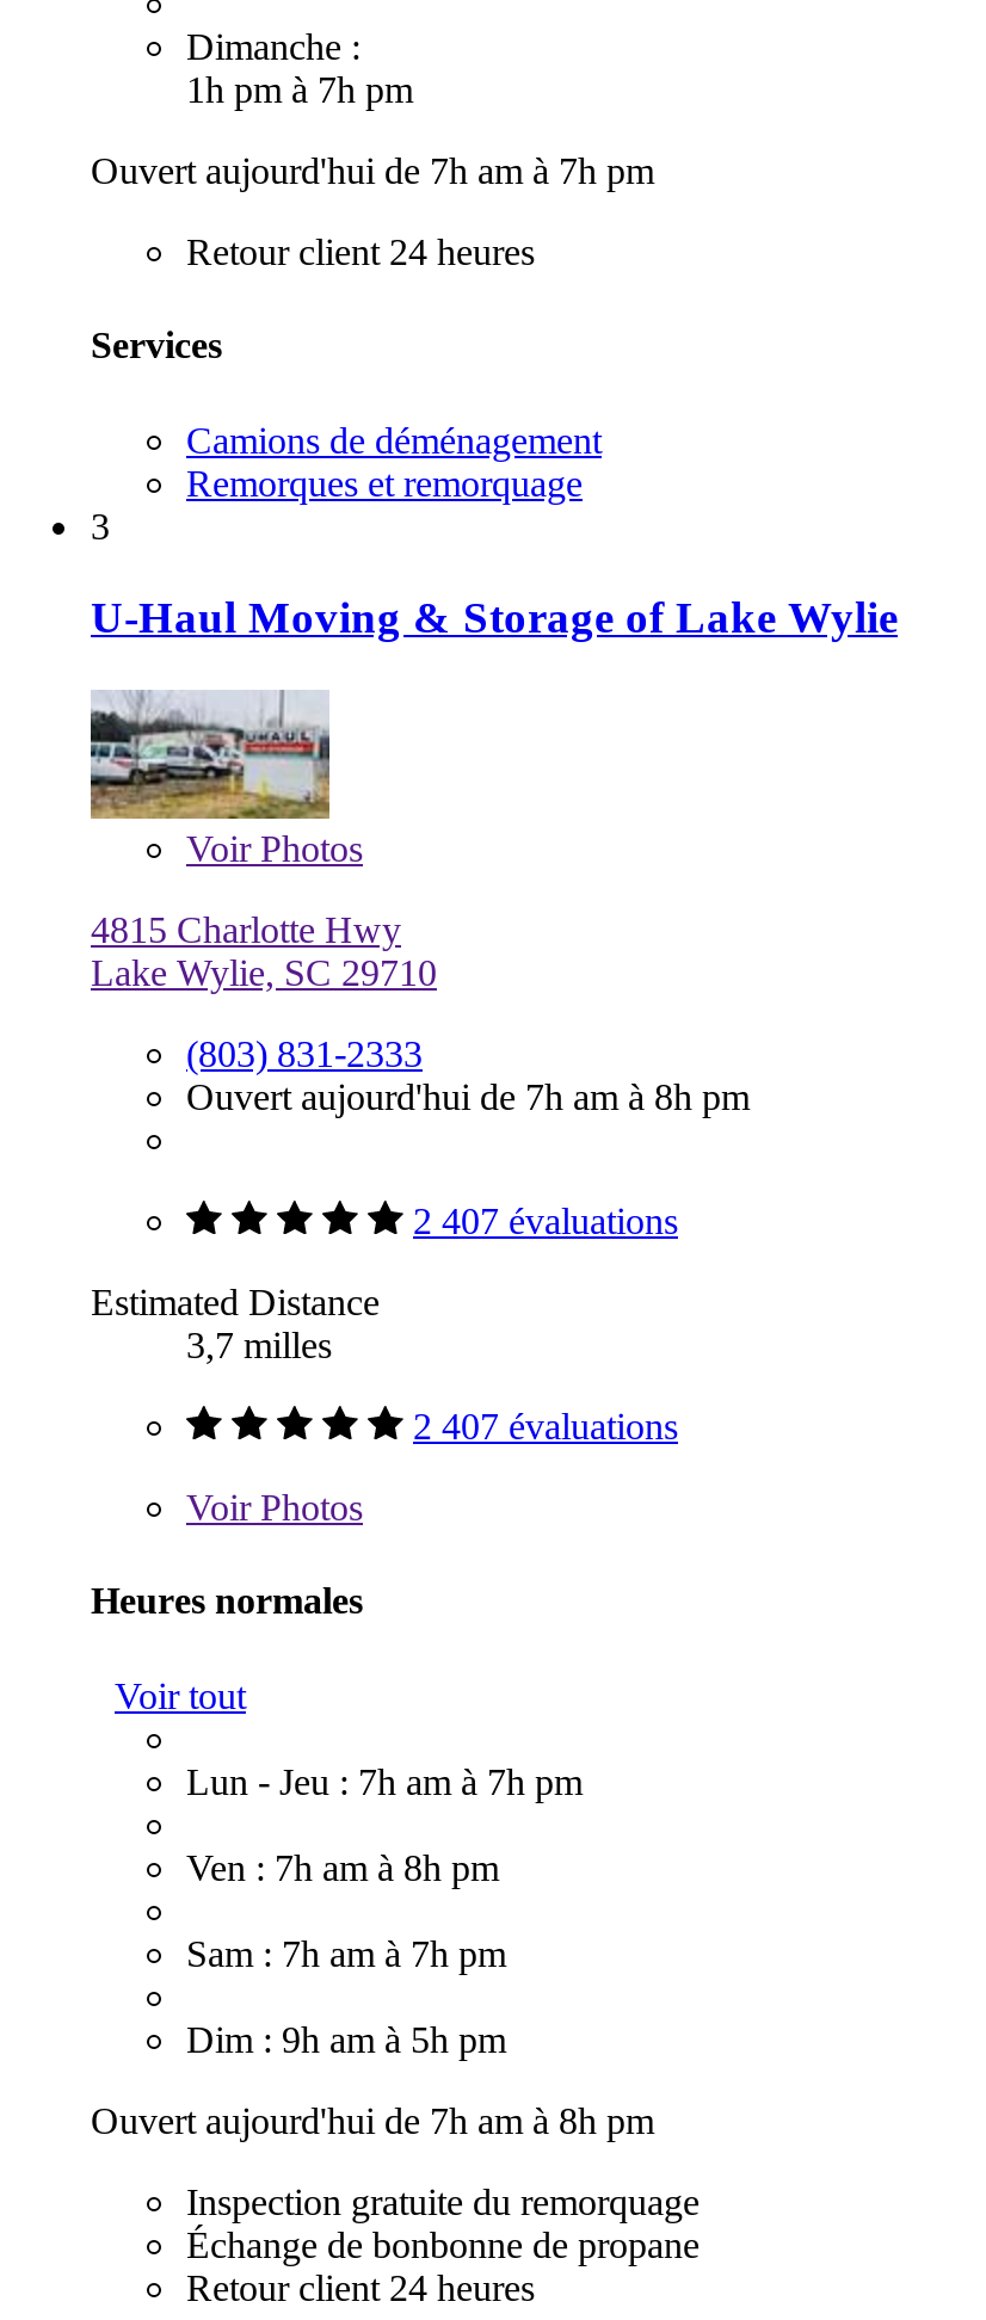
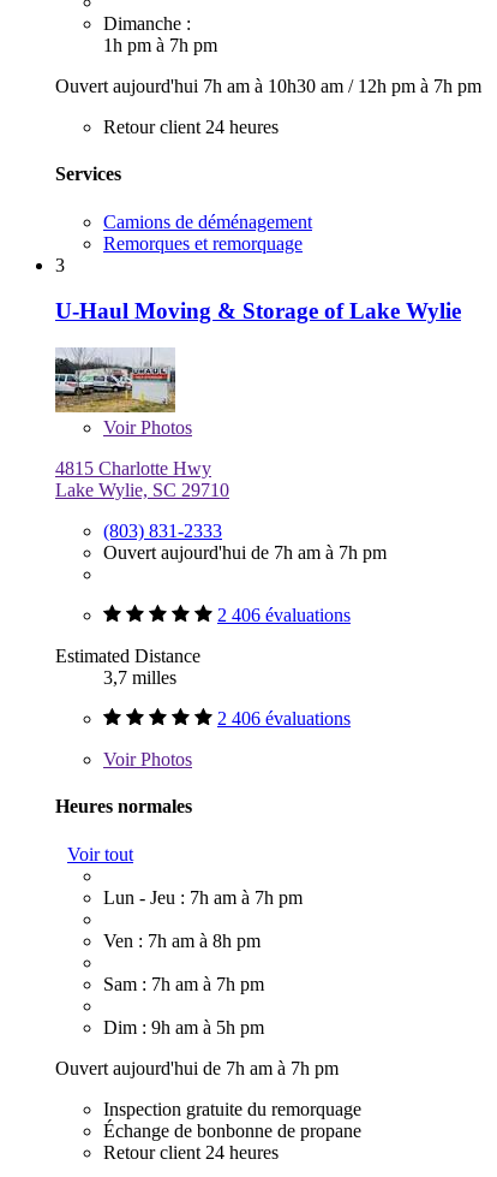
[91,151,654,191] Ouvert aujourd'hui de 7h am à 7h pm -> [55,76,481,96] Ouvert aujourd'hui 7h am à 10h30 am / 12h pm à 7h pm
[186,1076,750,1117] Ouvert aujourd'hui de 7h am à 8h pm -> [103,542,387,563] Ouvert aujourd'hui de 7h am à 7h pm
[413,1201,678,1241] 2 407 évaluations -> [217,605,351,625] 2 406 évaluations
[413,1406,678,1446] 2 407 évaluations -> [217,708,351,729] 2 406 évaluations
[91,2099,654,2140] Ouvert aujourd'hui de 7h am à 8h pm -> [55,1057,339,1078] Ouvert aujourd'hui de 7h am à 7h pm

